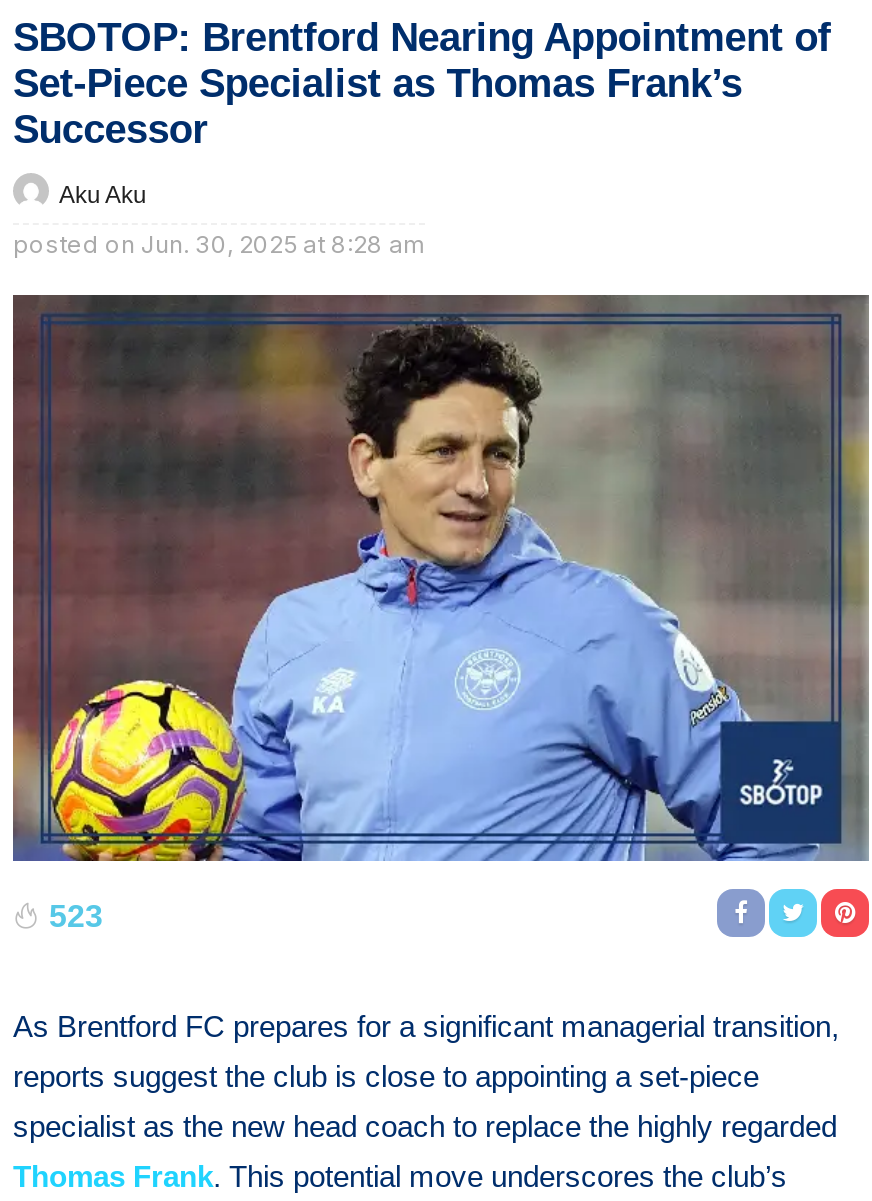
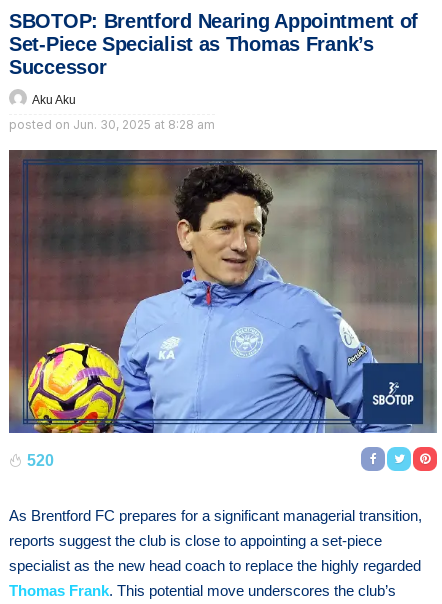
[49,899,103,933] 523 -> [27,452,54,469] 520

